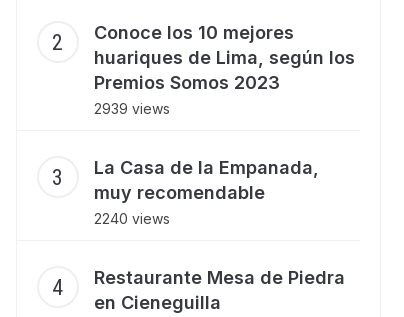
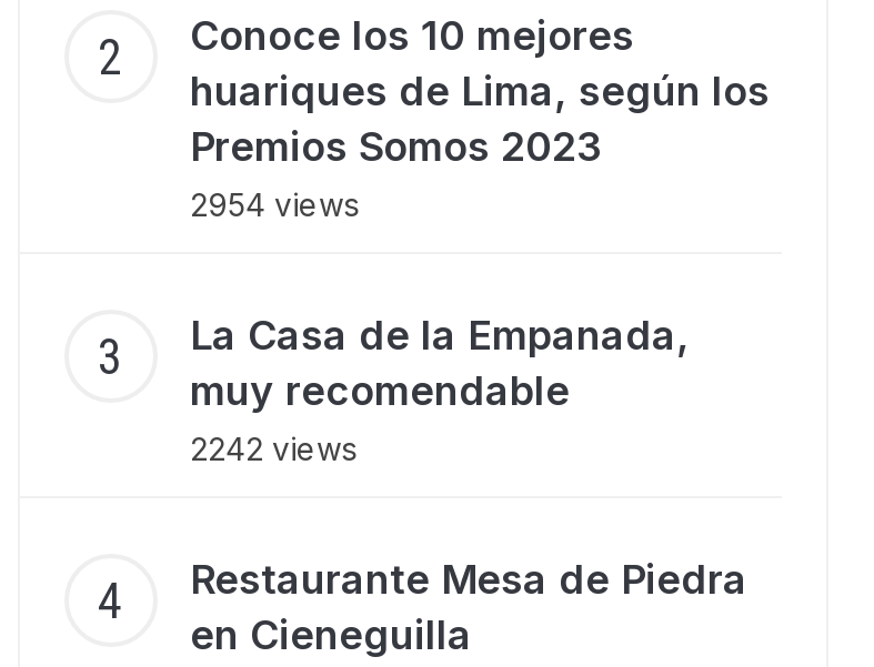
[93,100,169,117] 2939 views -> [190,186,359,224] 2954 views
[93,210,169,227] 2240 views -> [190,430,356,468] 2242 views

